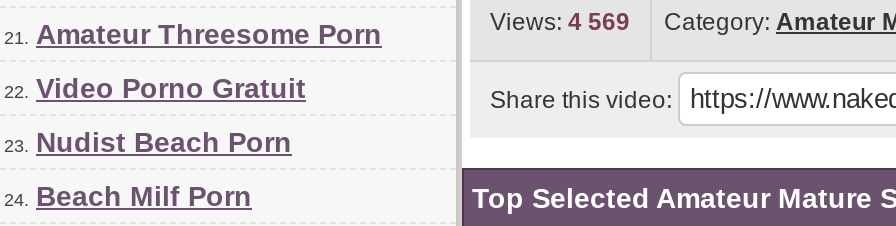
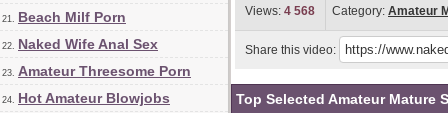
[4,18,382,50] 21. Amateur Threesome Porn -> [2,9,126,25] 21. Beach Milf Porn
[490,8,630,36] Views: 4 569 -> [245,4,315,18] Views: 4 568
[4,72,306,104] 22. Video Porno Gratuit -> [2,36,158,52] 22. Naked Wife Anal Sex
[4,126,292,158] 23. Nudist Beach Porn -> [2,63,191,79] 23. Amateur Threesome Porn
[4,180,252,212] 24. Beach Milf Porn -> [2,90,170,106] 24. Hot Amateur Blowjobs

